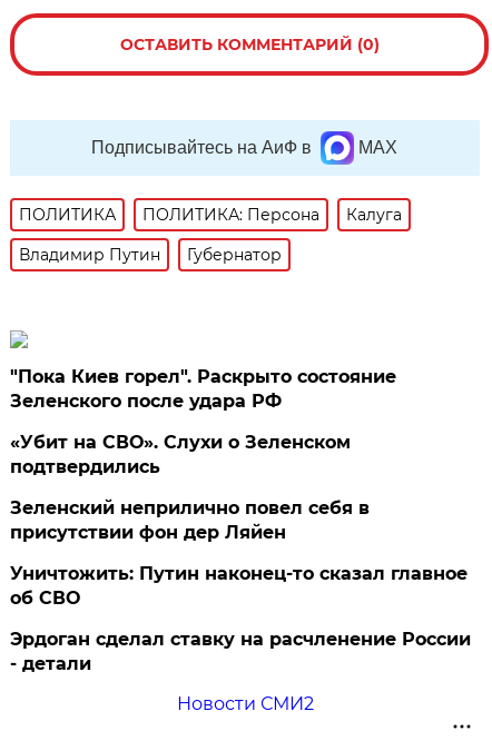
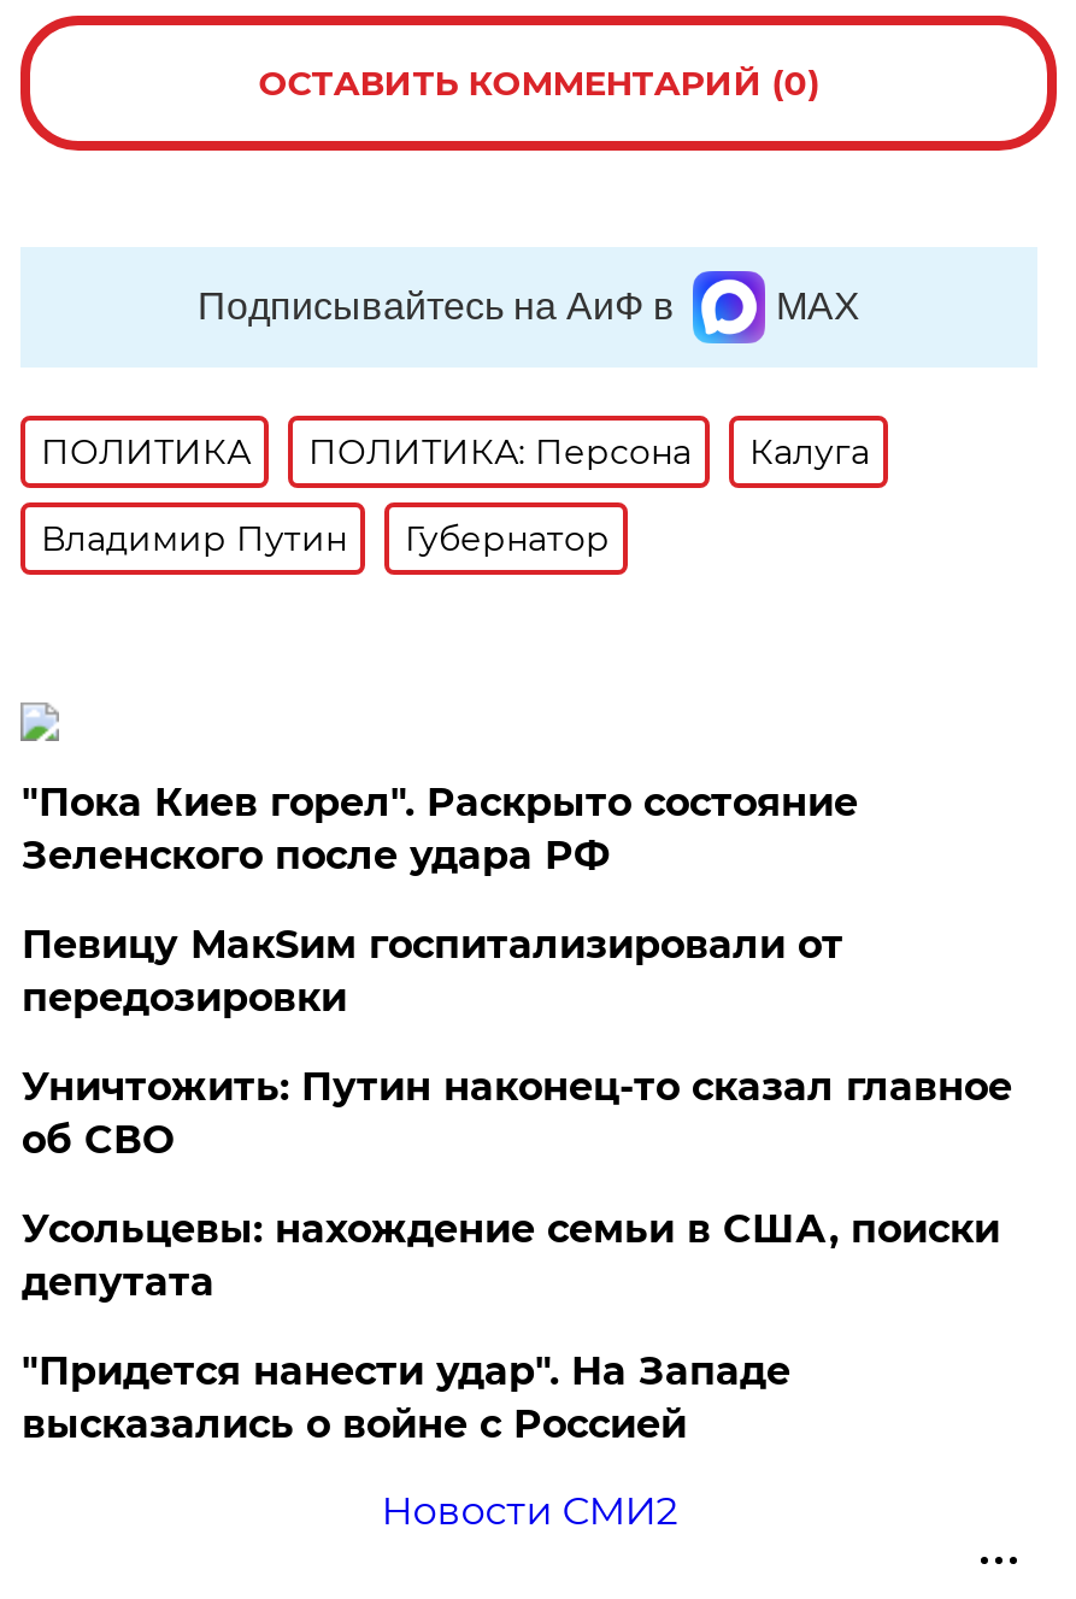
[10,432,370,543] «Убит на СВО». Слухи о Зеленском | подтвердились | Зеленский неприлично повел cебя в | присутствии фон дер Ляйен -> [21,922,843,1021] Певицу МакSим госпитализировали от | передозировки
moved [10,563,468,609] -> [21,1064,1012,1163]: Уничтожить: Путин наконец-то сказал главное | об СВО
[10,629,471,674] Эрдоган сделал ставку на расчленение России | - детали -> [21,1206,1000,1447] Усольцевы: нахождение семьи в США, поиски | депутата | "Придется нанести удар". На Западе | высказались о войне с Россией

